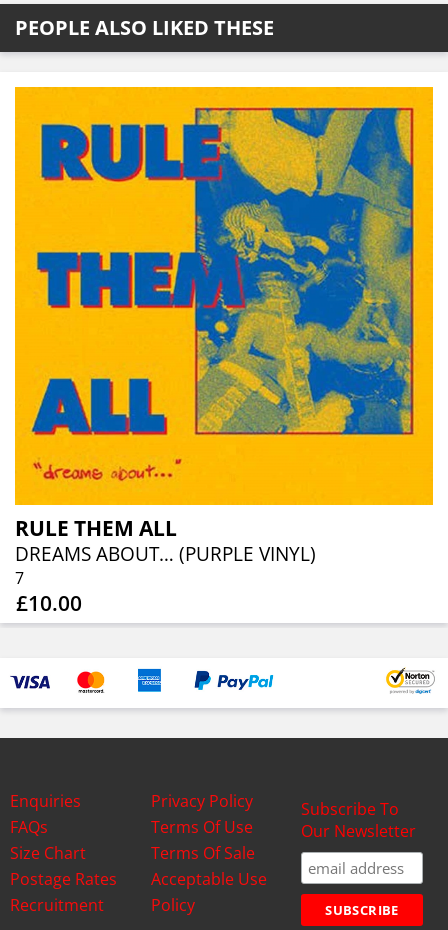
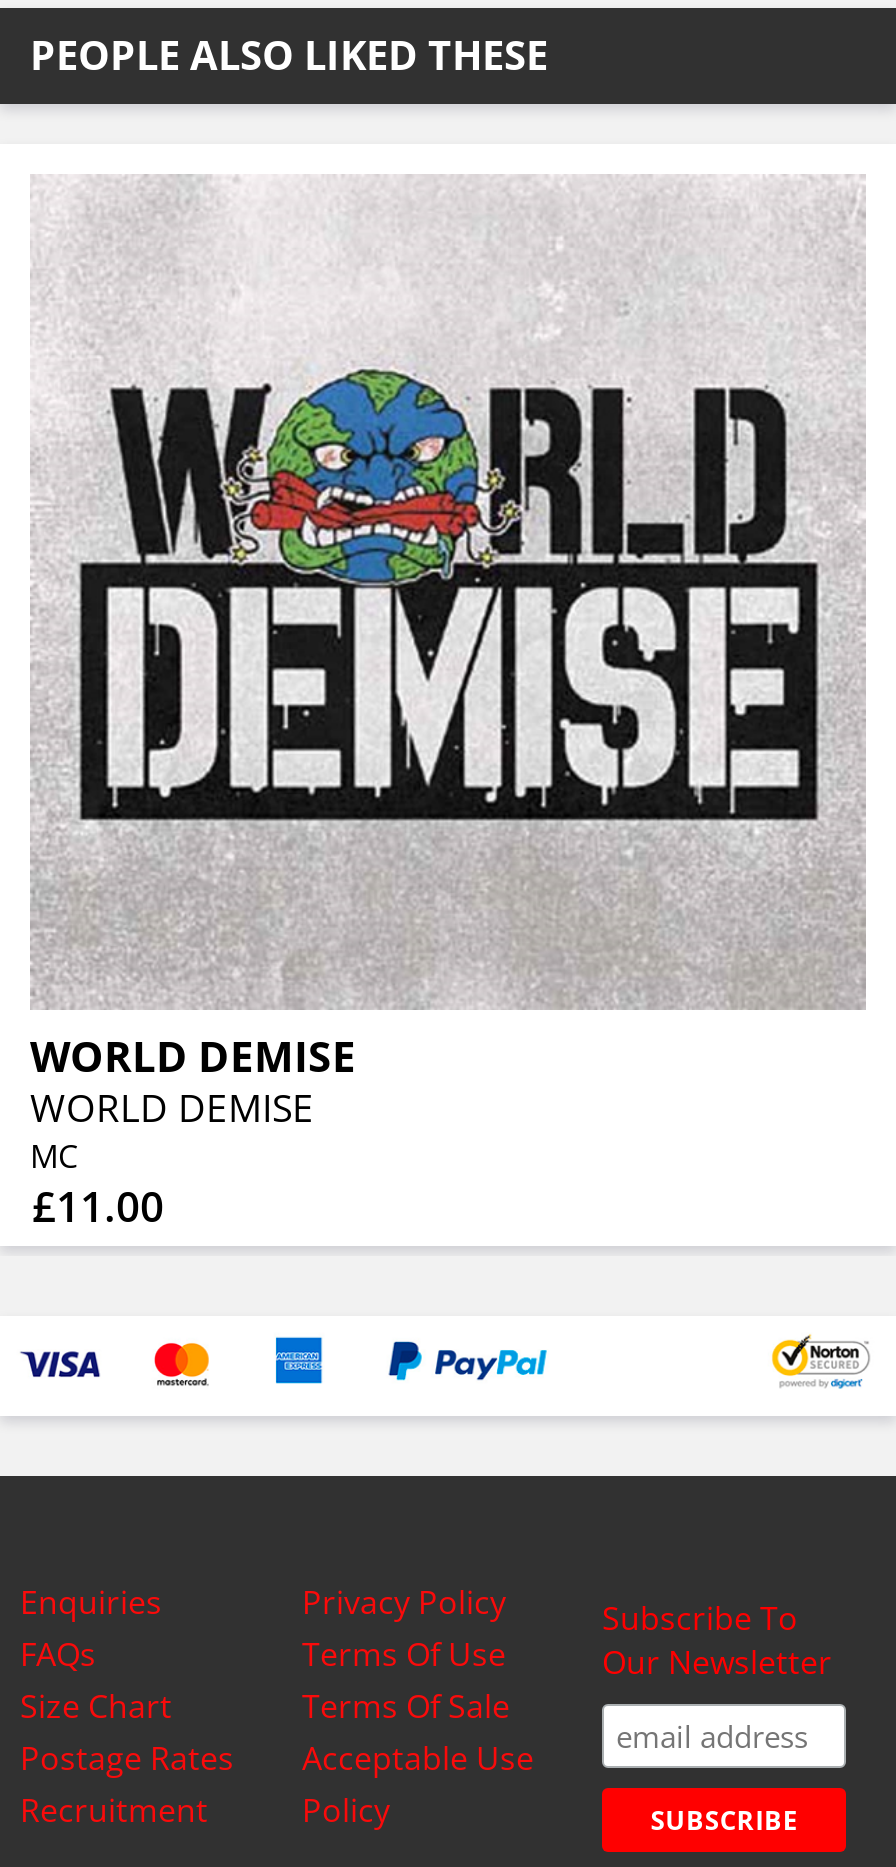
[14,86,434,617] [image] | RULE THEM ALL | DREAMS ABOUT… (PURPLE VINYL) | 7 | £10.00 -> [30,174,866,1234] [image] | WORLD DEMISE | WORLD DEMISE | MC | £11.00

